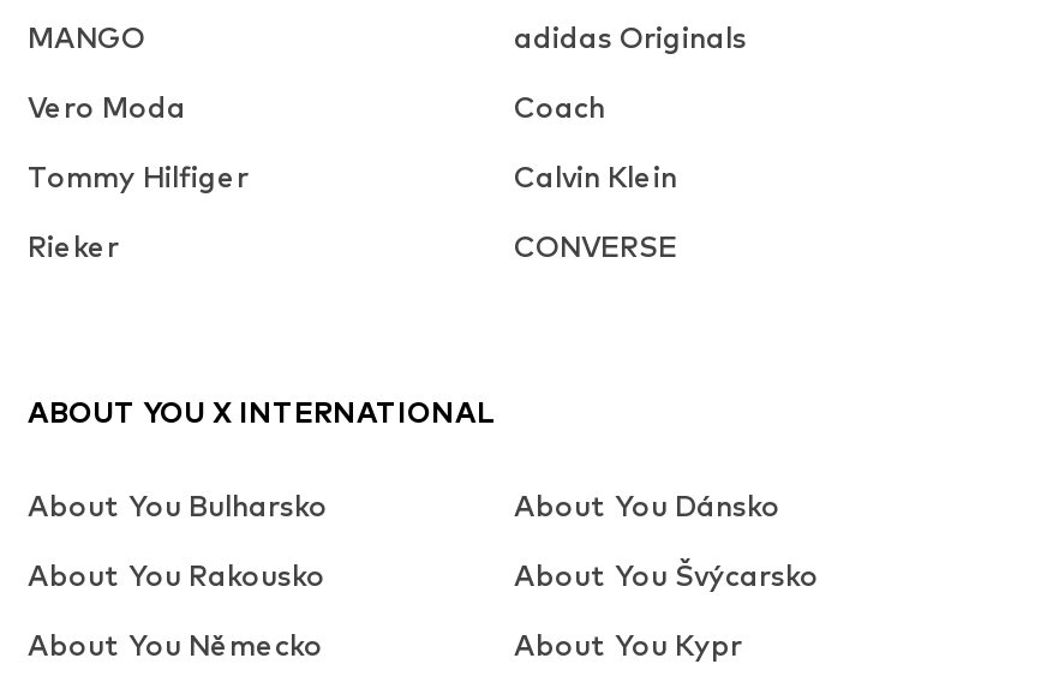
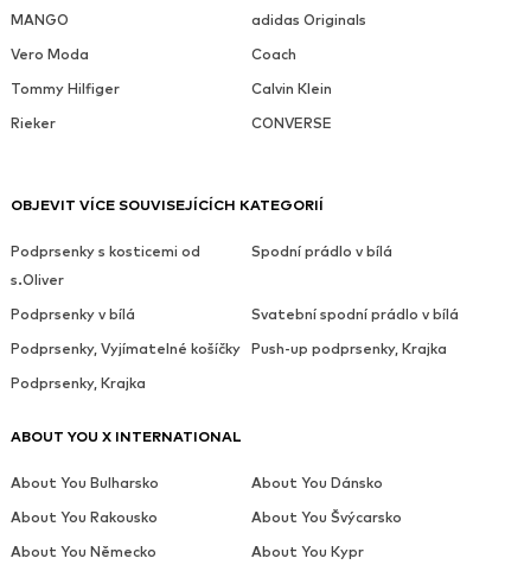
none -> [11,196,324,289] OBJEVIT VÍCE SOUVISEJÍCÍCH KATEGORIÍ | Podprsenky s kosticemi od | s.Oliver
none -> [11,305,458,392] Podprsenky v bílá | Svatební spodní prádlo v bílá | Podprsenky, Vyjímatelné košíčky Push-up podprsenky, Krajka | Podprsenky, Krajka
none -> [251,242,392,260] Spodní prádlo v bílá

